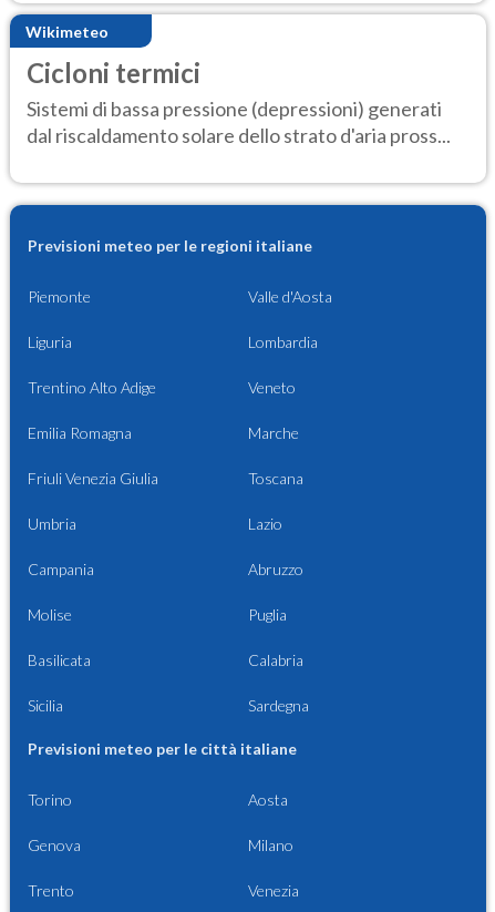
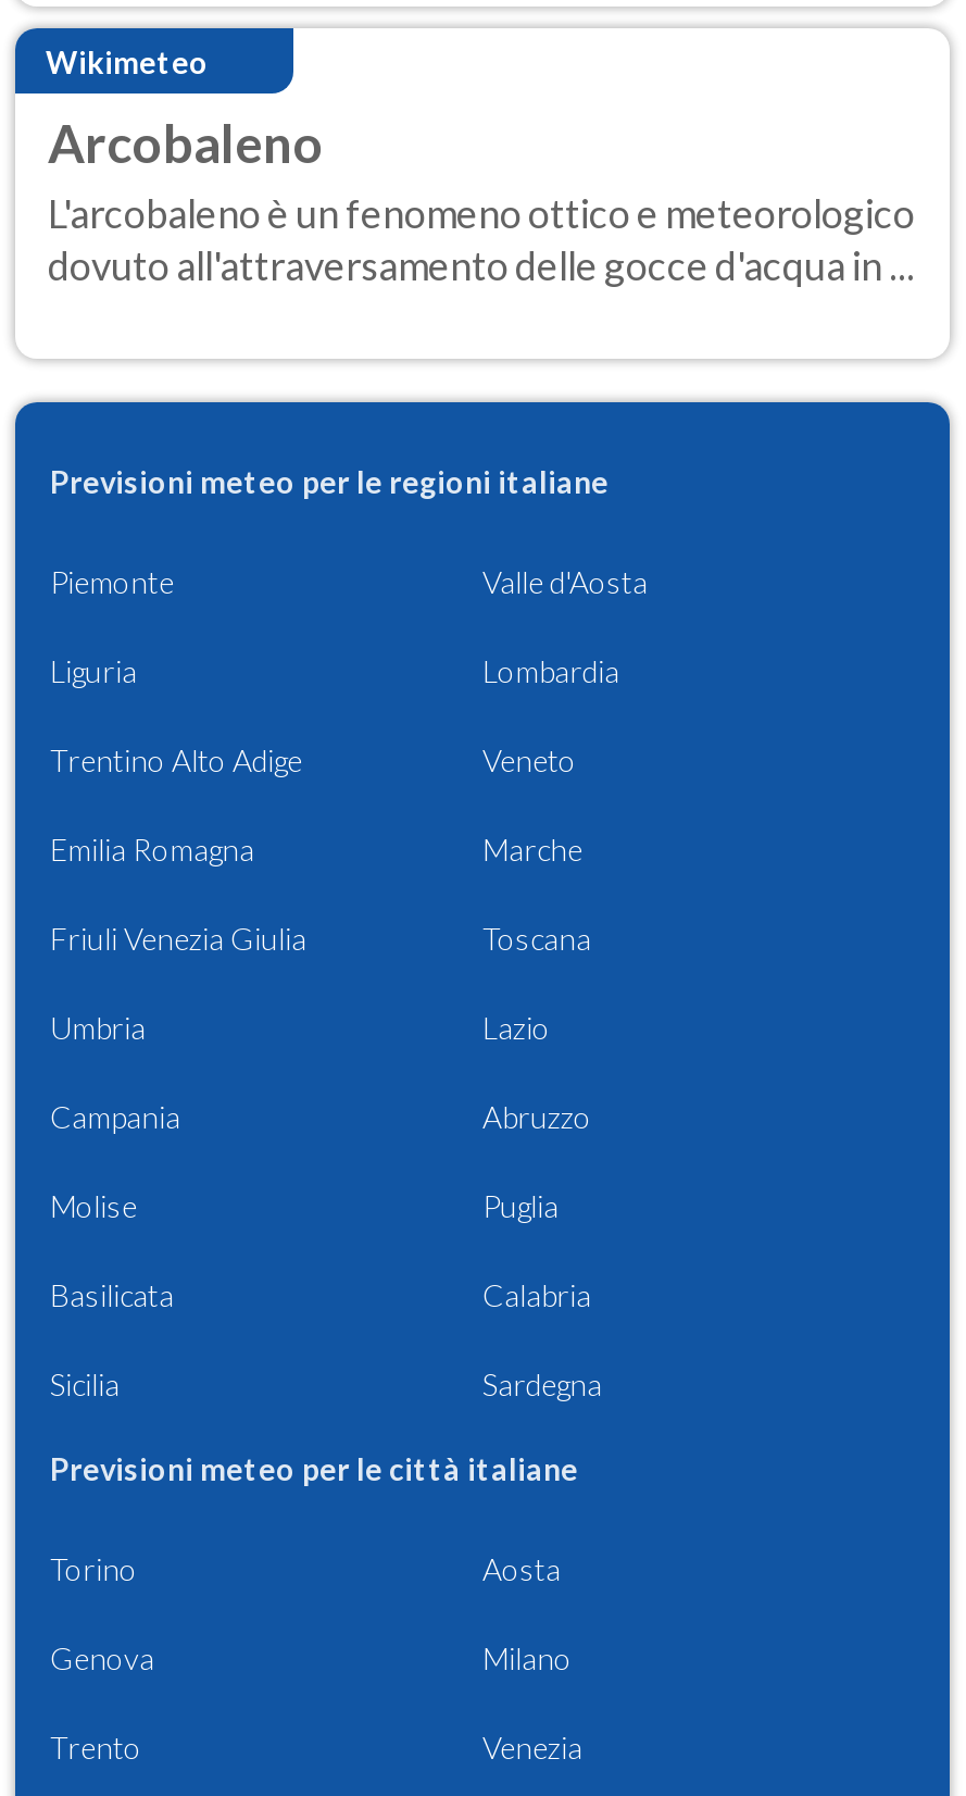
[27,57,451,147] Cicloni termici | Sistemi di bassa pressione (depressioni) generati | dal riscaldamento solare dello strato d'aria pross... -> [48,112,915,289] Arcobaleno | L'arcobaleno è un fenomeno ottico e meteorologico | dovuto all'attraversamento delle gocce d'acqua in ...

